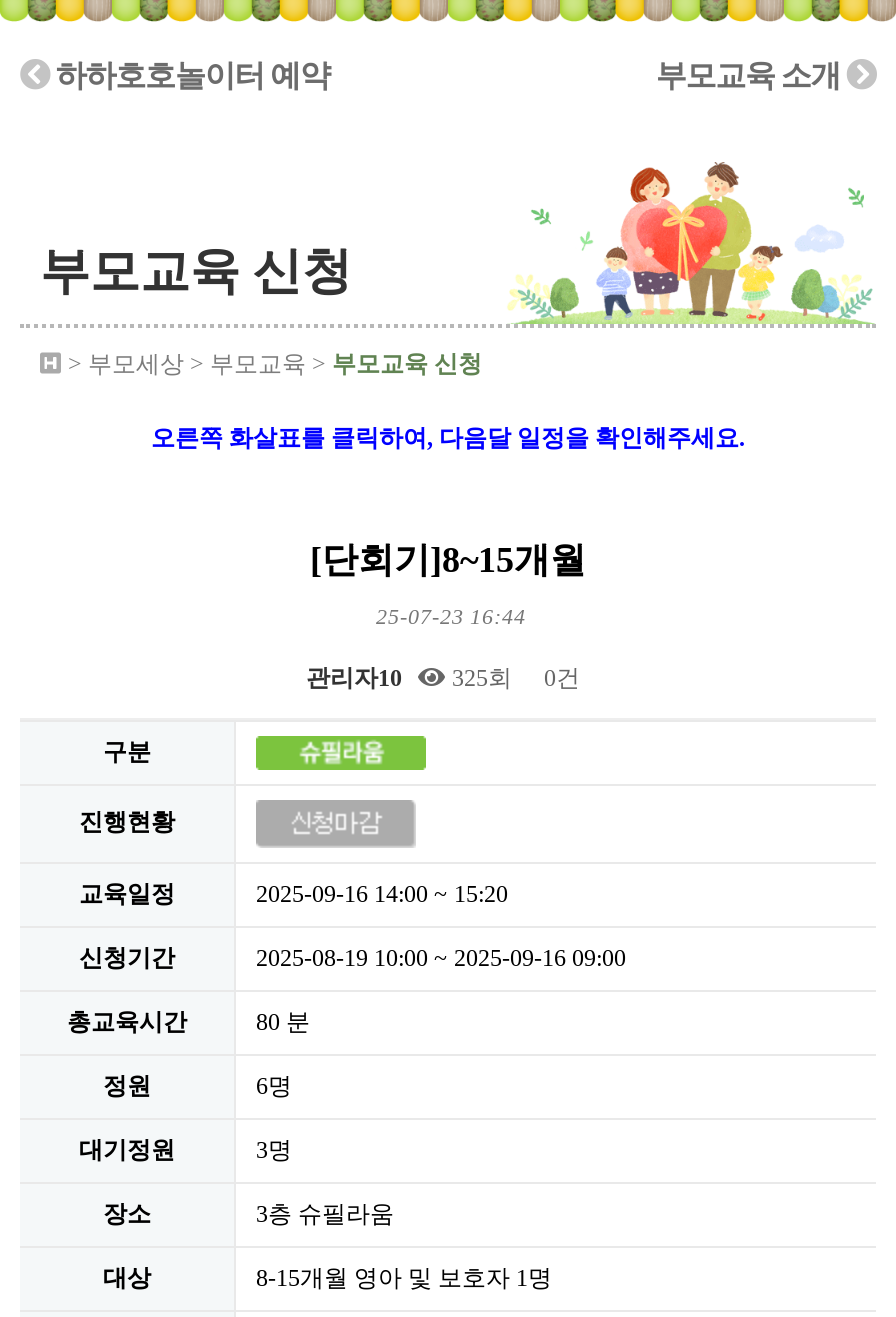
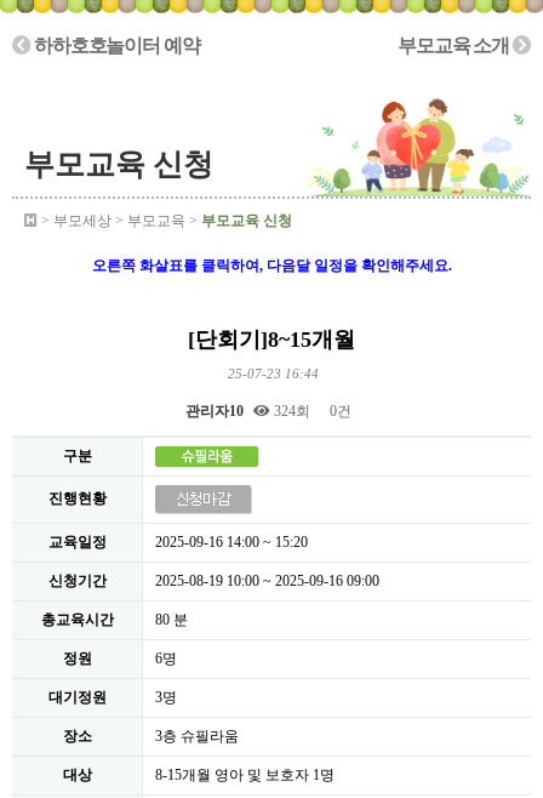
[306,664,580,692] 관리자10 325회 0건 -> [185,403,351,420] 관리자10 324회 0건

